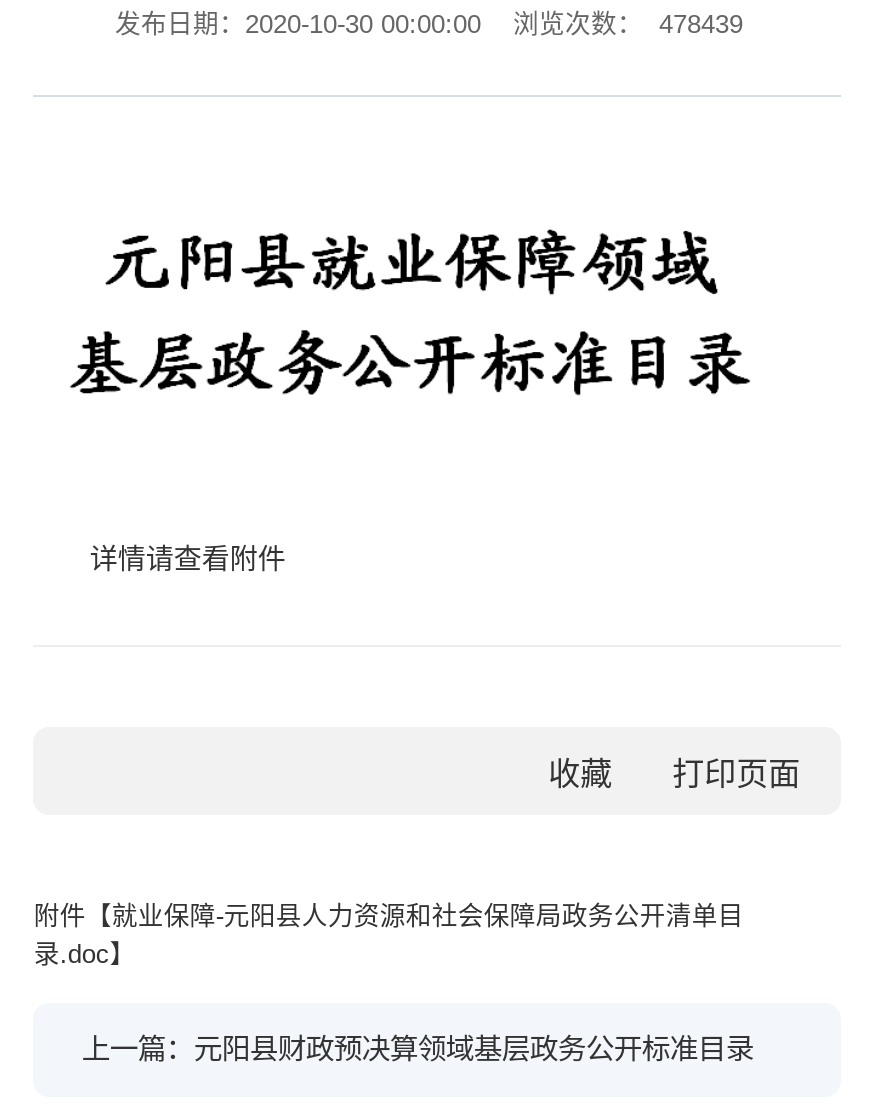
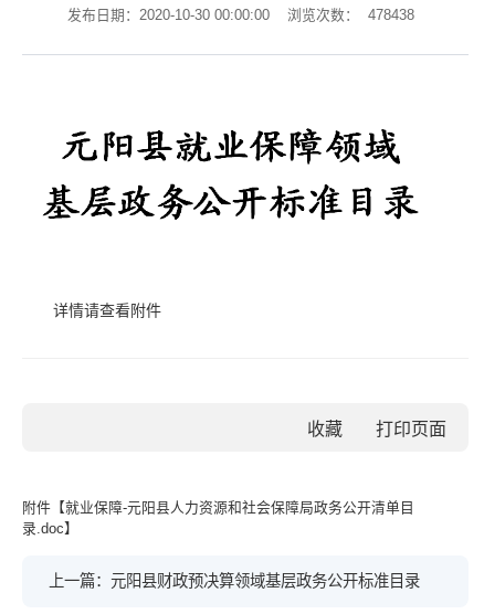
[115,9,743,39] 发布日期：2020-10-30 00:00:00 浏览次数： 478439 -> [67,7,414,23] 发布日期：2020-10-30 00:00:00 浏览次数： 478438

